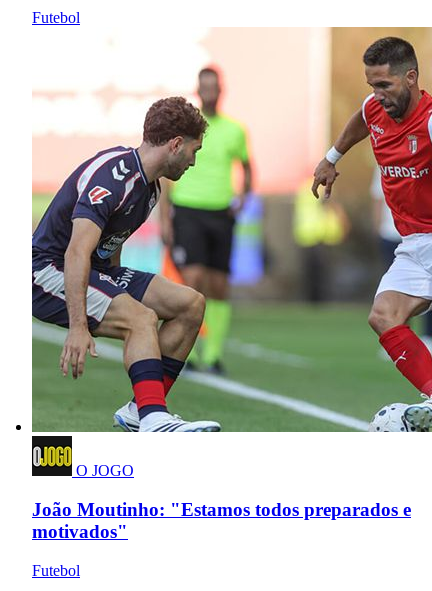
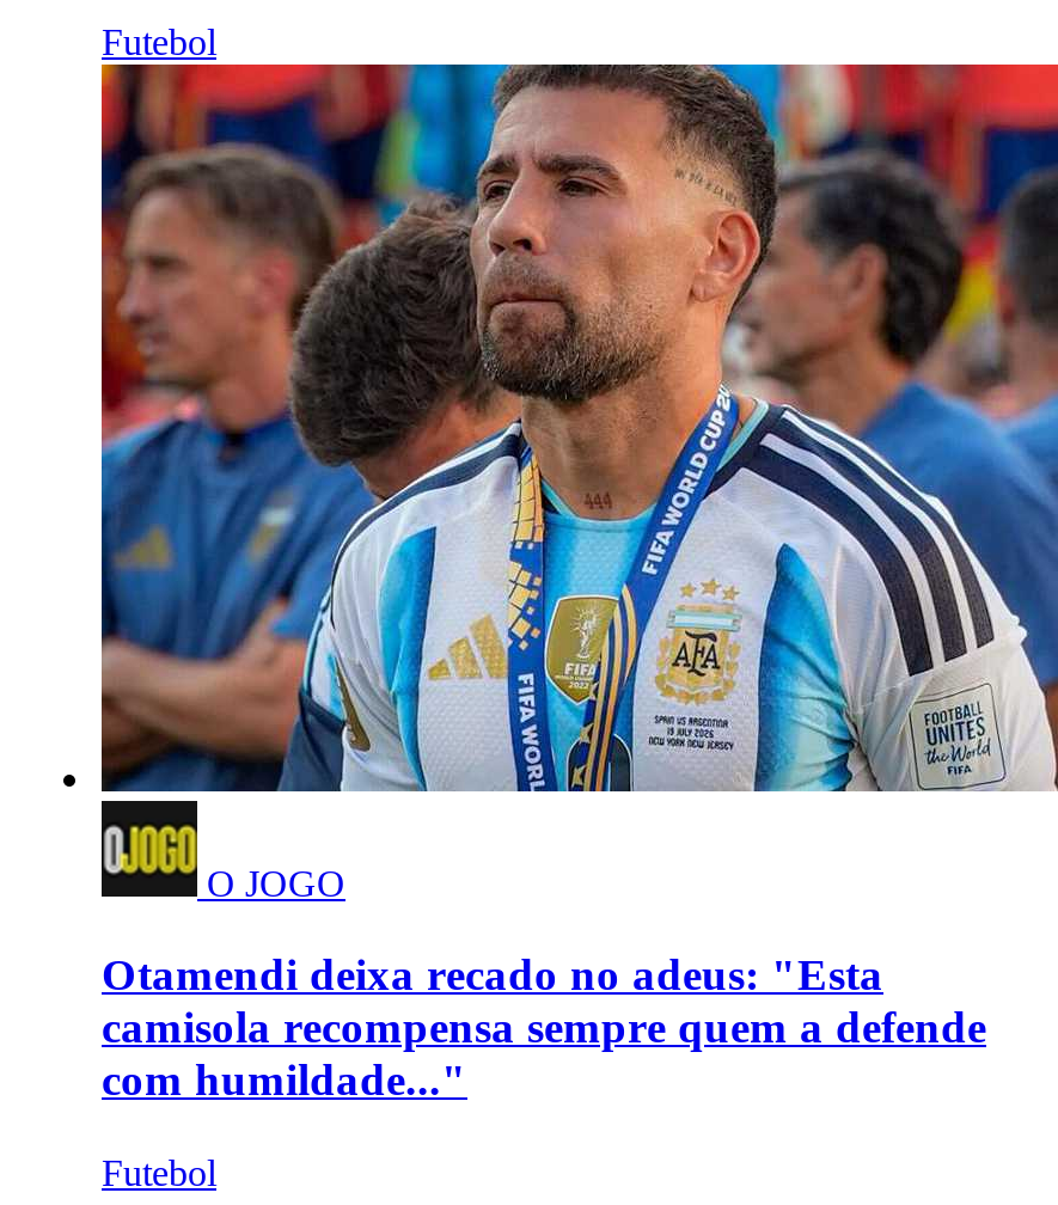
[31,27,429,432] [image] -> [99,61,1051,802] [image]
moved [76,462,134,479] -> [207,862,345,903]: O JOGO
[32,499,411,542] João Moutinho: "Estamos todos preparados e | motivados" -> [102,950,986,1105] Otamendi deixa recado no adeus: "Esta | camisola recompensa sempre quem a defende | com humildade..."

